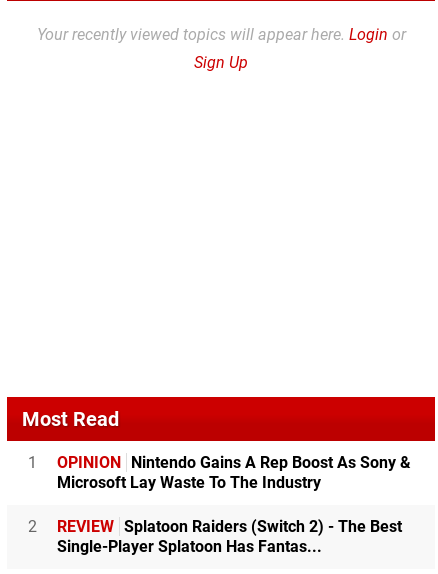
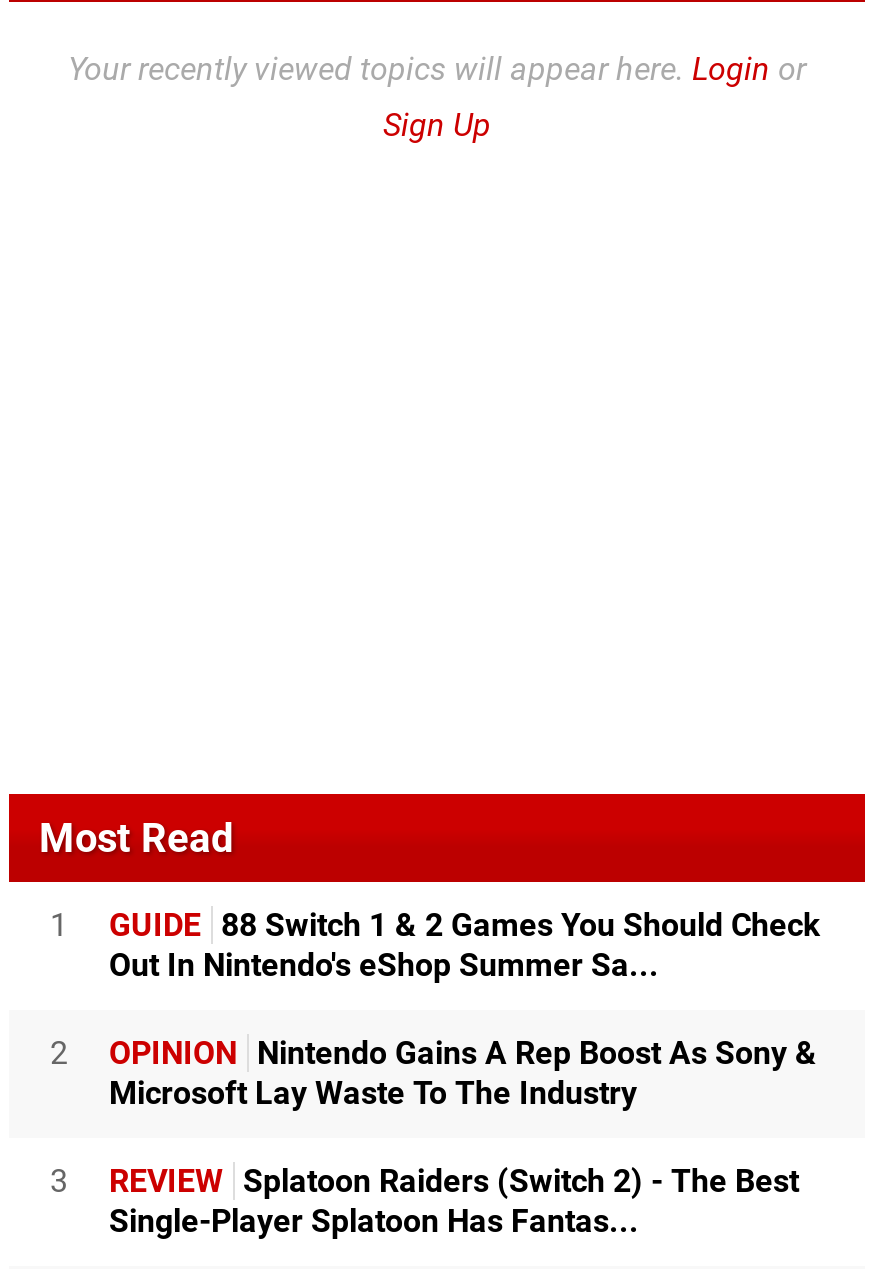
none -> [50,906,821,1072] GUIDE 88 Switch 1 & 2 Games You Should Check | Out In Nintendo's eShop Summer Sa... | 2
[27,517,402,536] 2 REVIEW Splatoon Raiders (Switch 2) - The Best -> [50,1162,799,1200] 3 REVIEW Splatoon Raiders (Switch 2) - The Best

